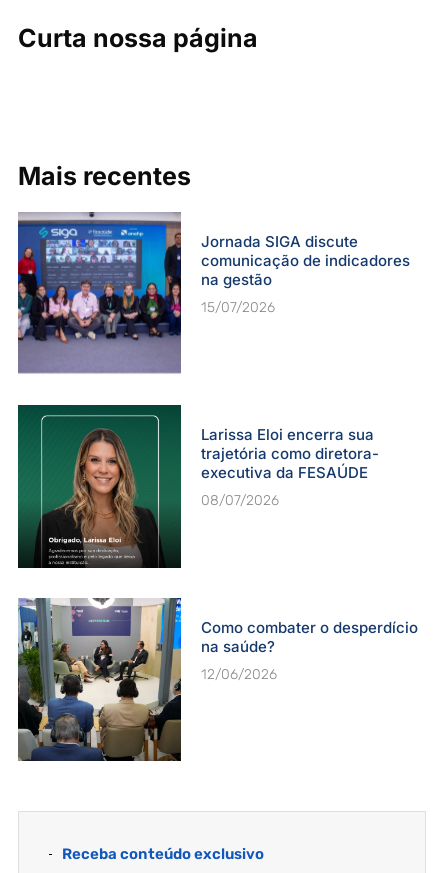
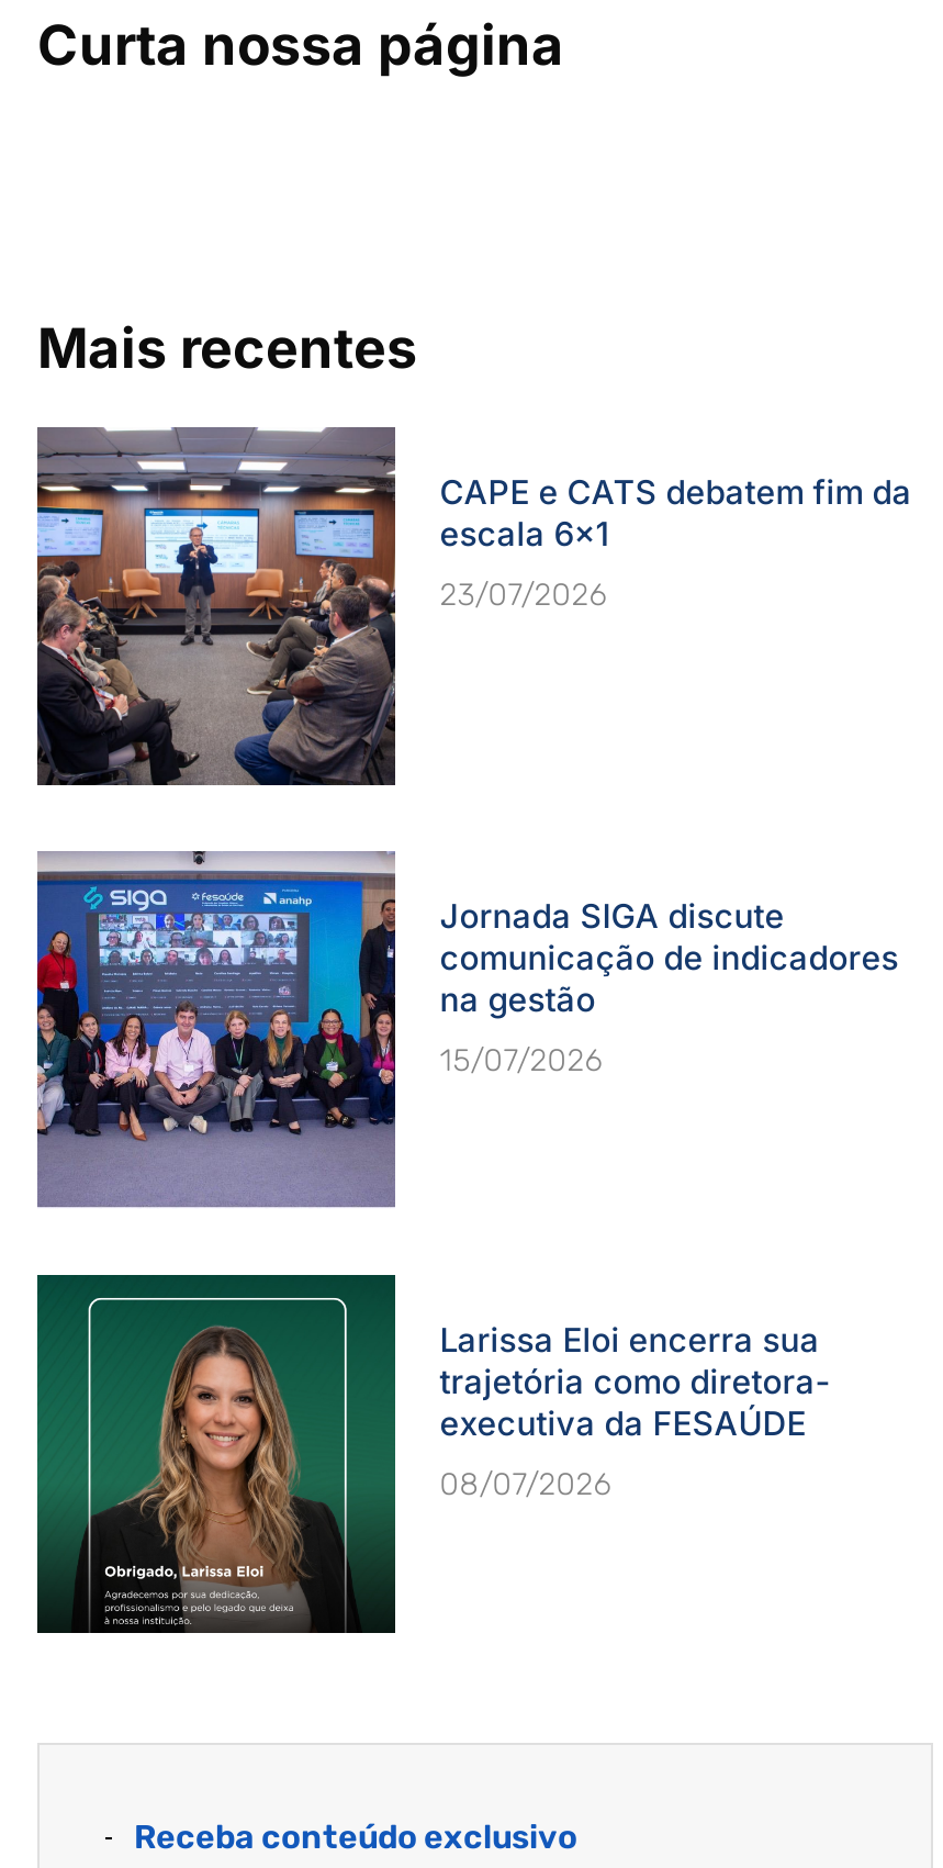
none -> [35,427,912,787] [image] | CAPE e CATS debatem fim da | escala 6×1 | 23/07/2026
moved [16,211,410,509] -> [33,849,898,1504]: [image] | Jornada SIGA discute | comunicação de indicadores | ... | executiva da FESAÚDE | 08/07/2026
[17,597,418,761] [image] | Como combater o desperdício | na saúde? | 12/06/2026 -> none

